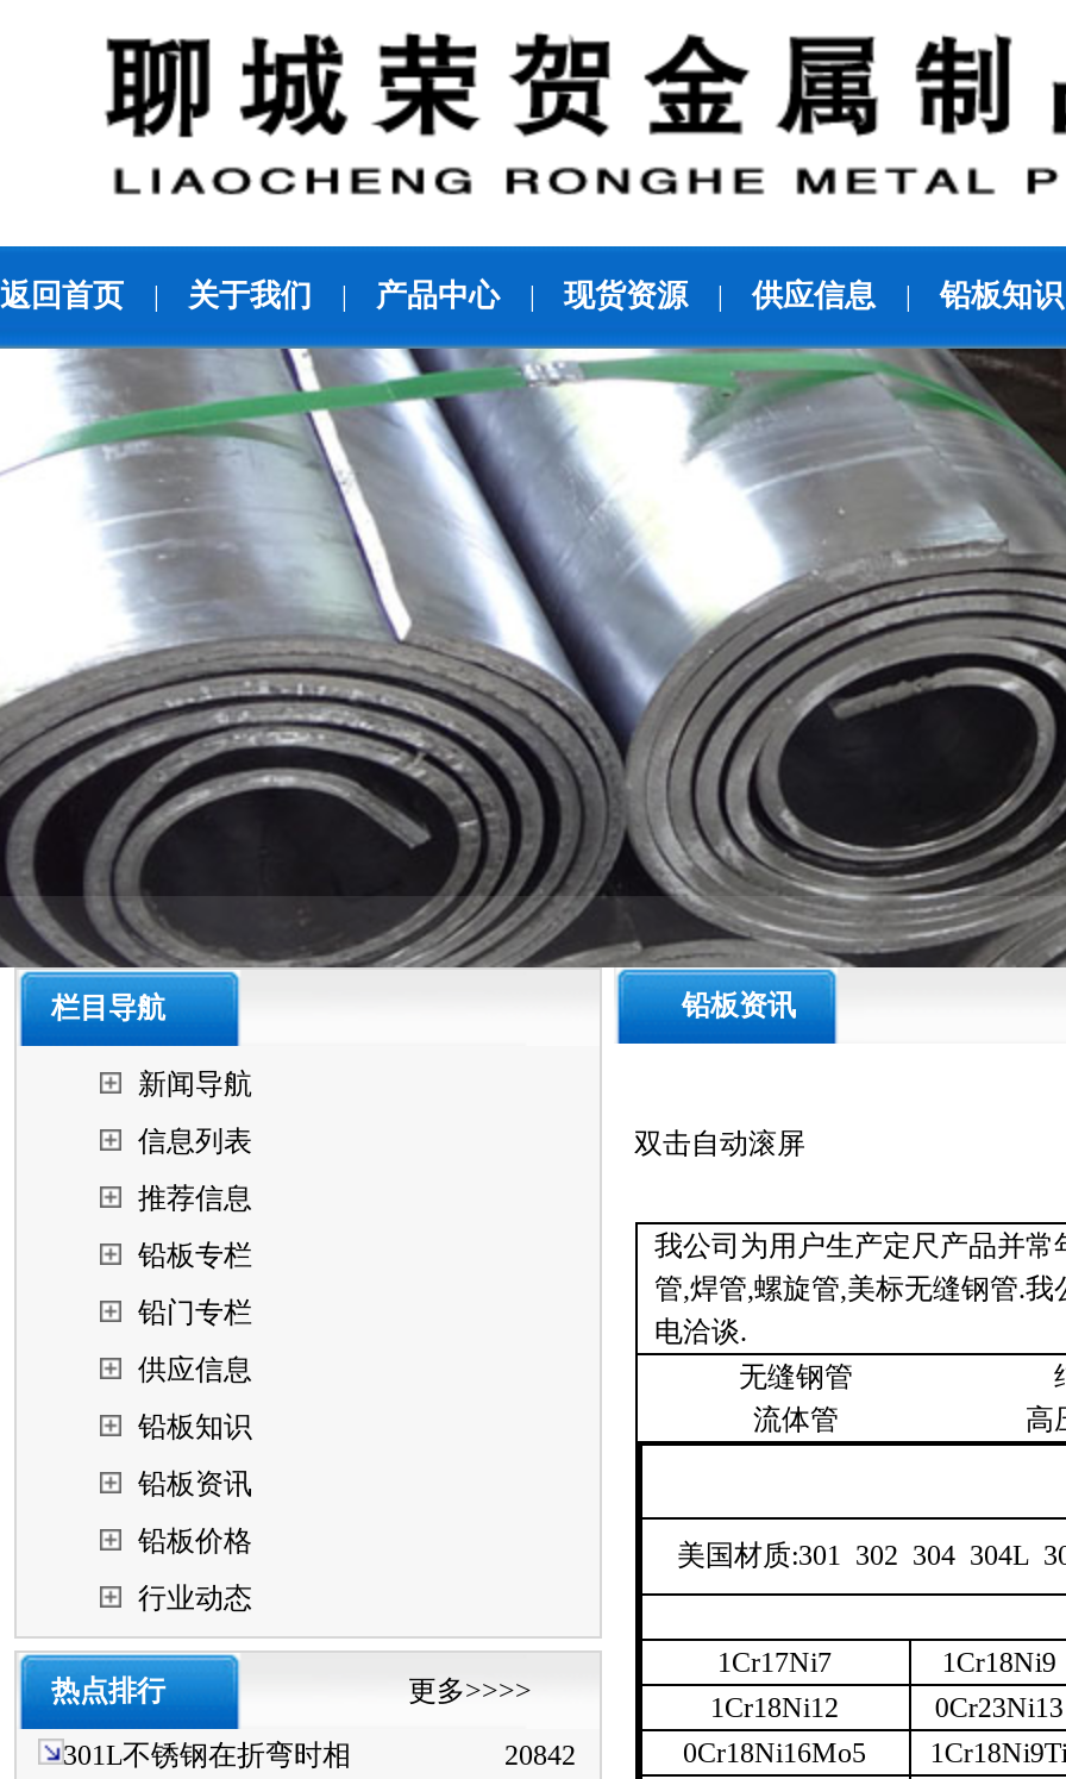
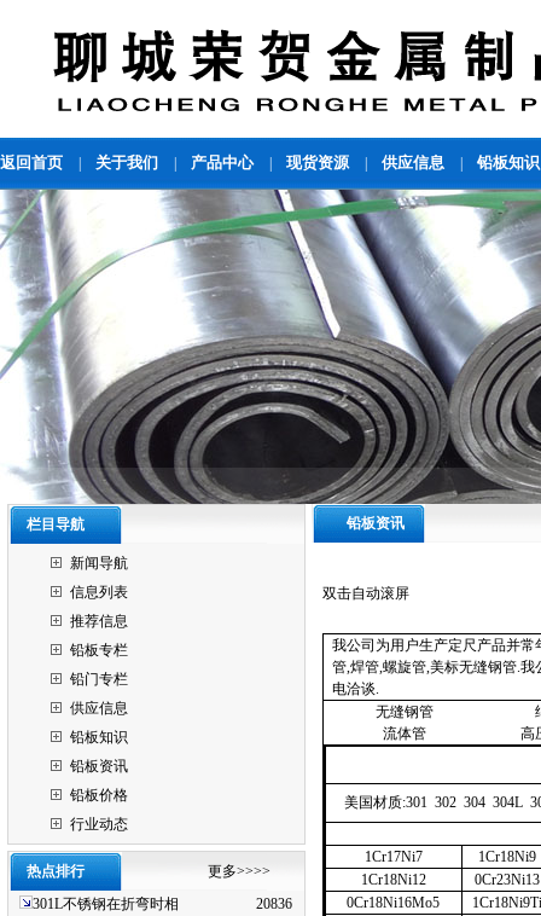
[7,346,1059,970] [image] -> [4,189,537,505] [image]
[504,1739,576,1772] 20842 -> [256,895,292,912] 20836

